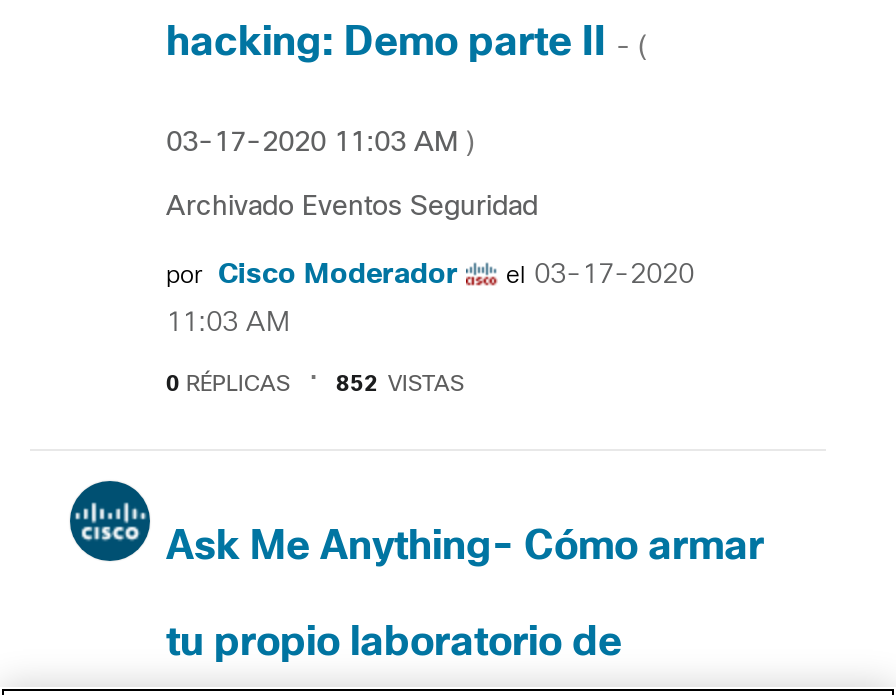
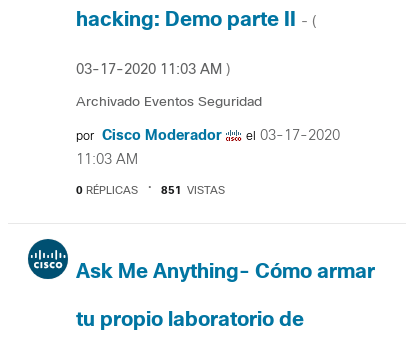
[336,374,464,394] 852 VISTAS -> [161,185,225,195] 851 VISTAS

